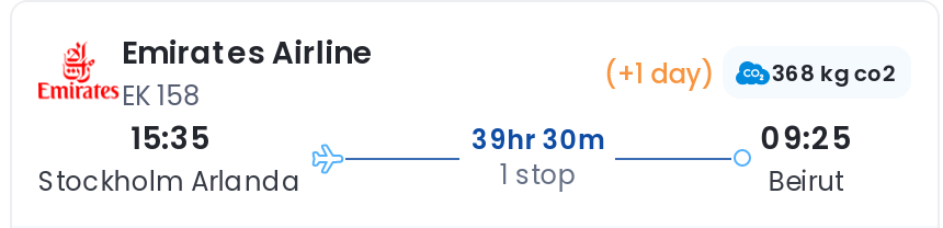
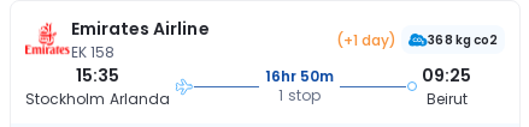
[471,121,604,158] 39hr 30m -> [265,66,334,87] 16hr 50m

